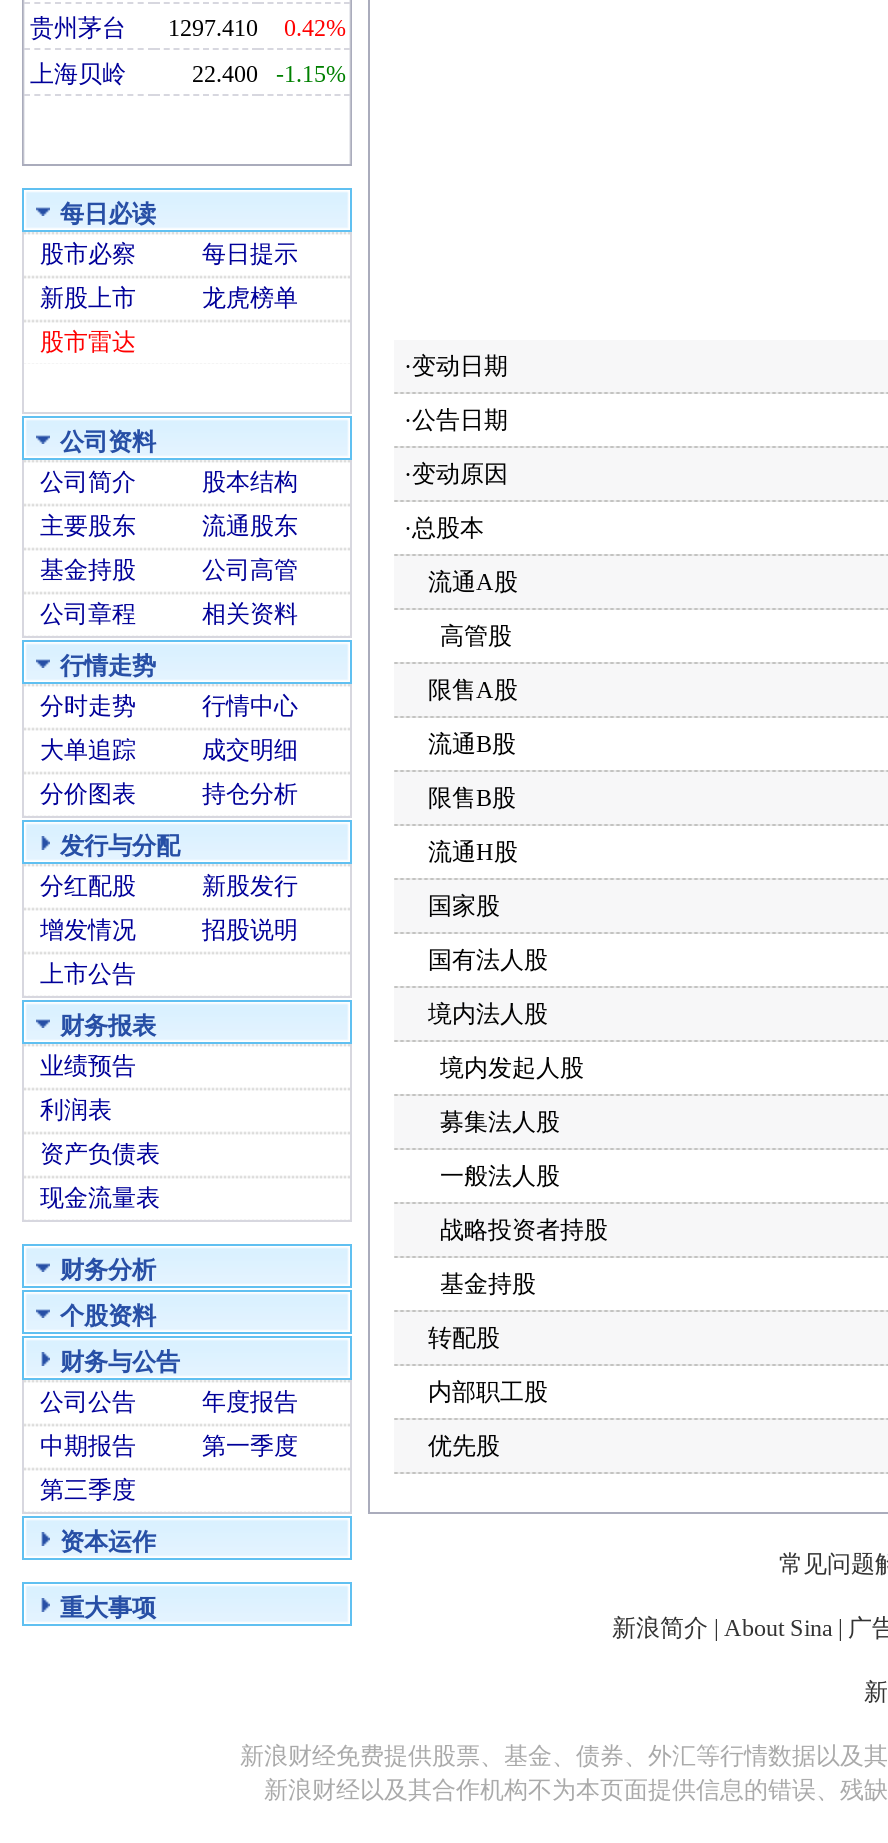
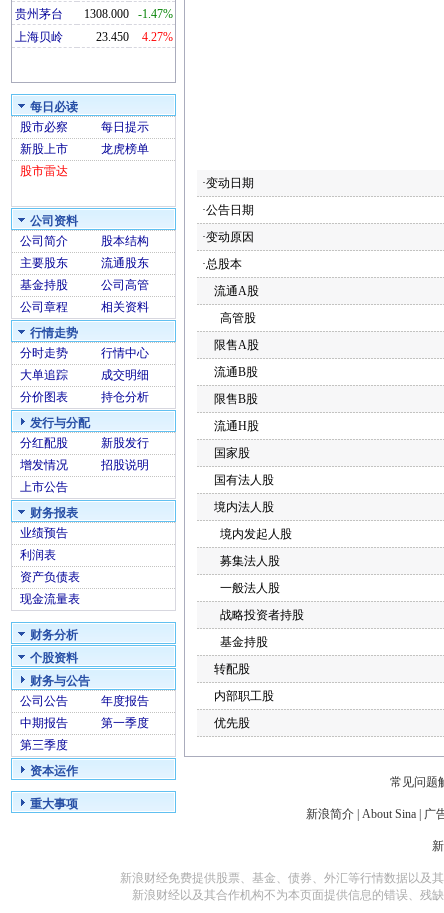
[168,14,258,42] 1297.410 -> [84,7,129,21] 1308.000
[284,14,346,42] 0.42% -> [138,7,173,21] -1.47%
[192,60,258,88] 22.400 -> [96,30,129,44] 23.450
[276,60,346,88] -1.15% -> [142,30,173,44] 4.27%

